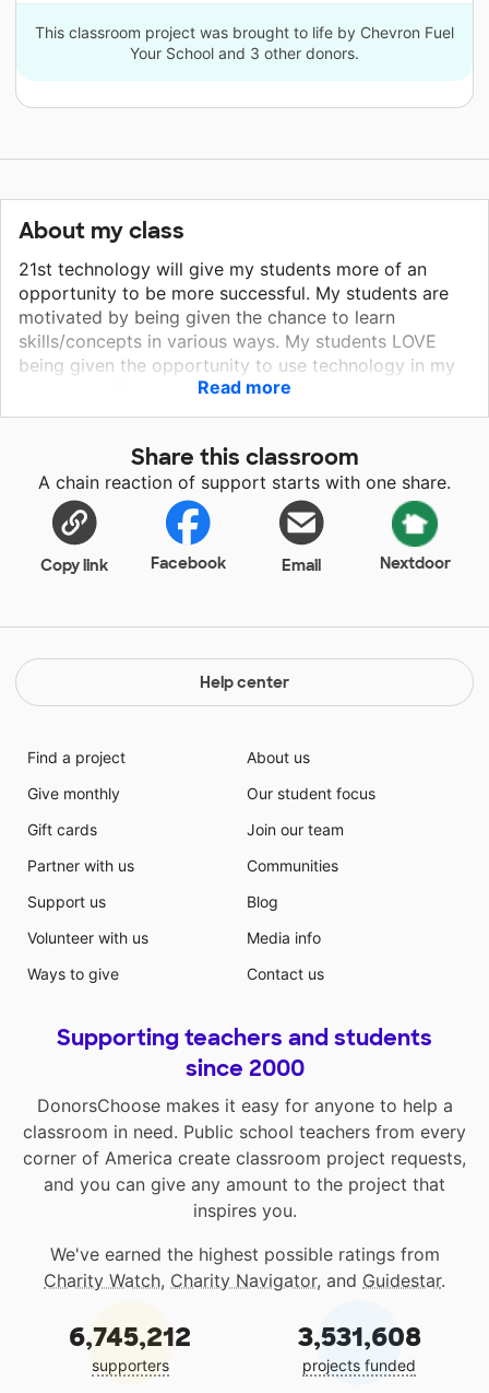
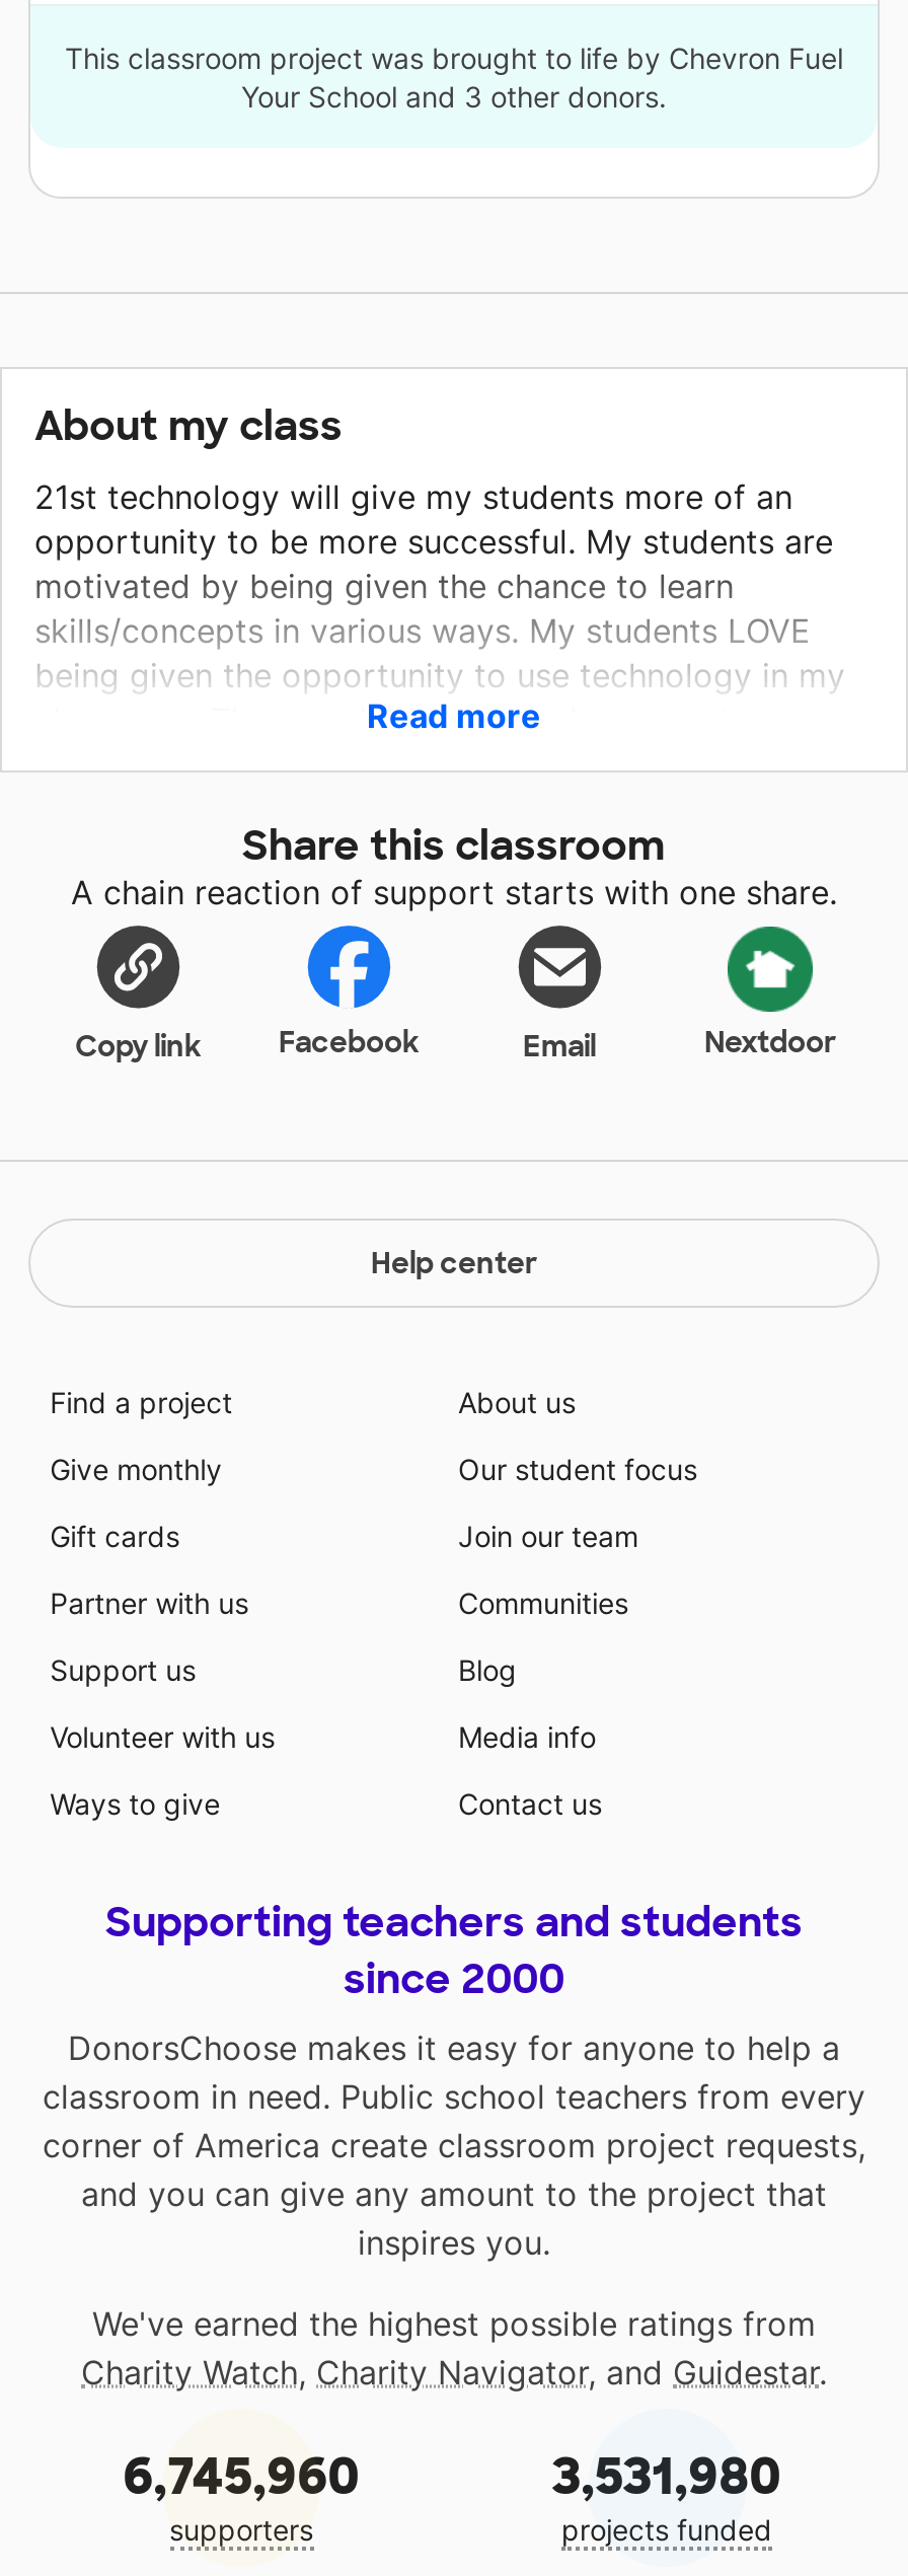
[69,1319,191,1353] 6,745,212 -> [123,2444,360,2507] 6,745,960
[297,1319,421,1353] 3,531,608 -> [552,2444,781,2507] 3,531,980

